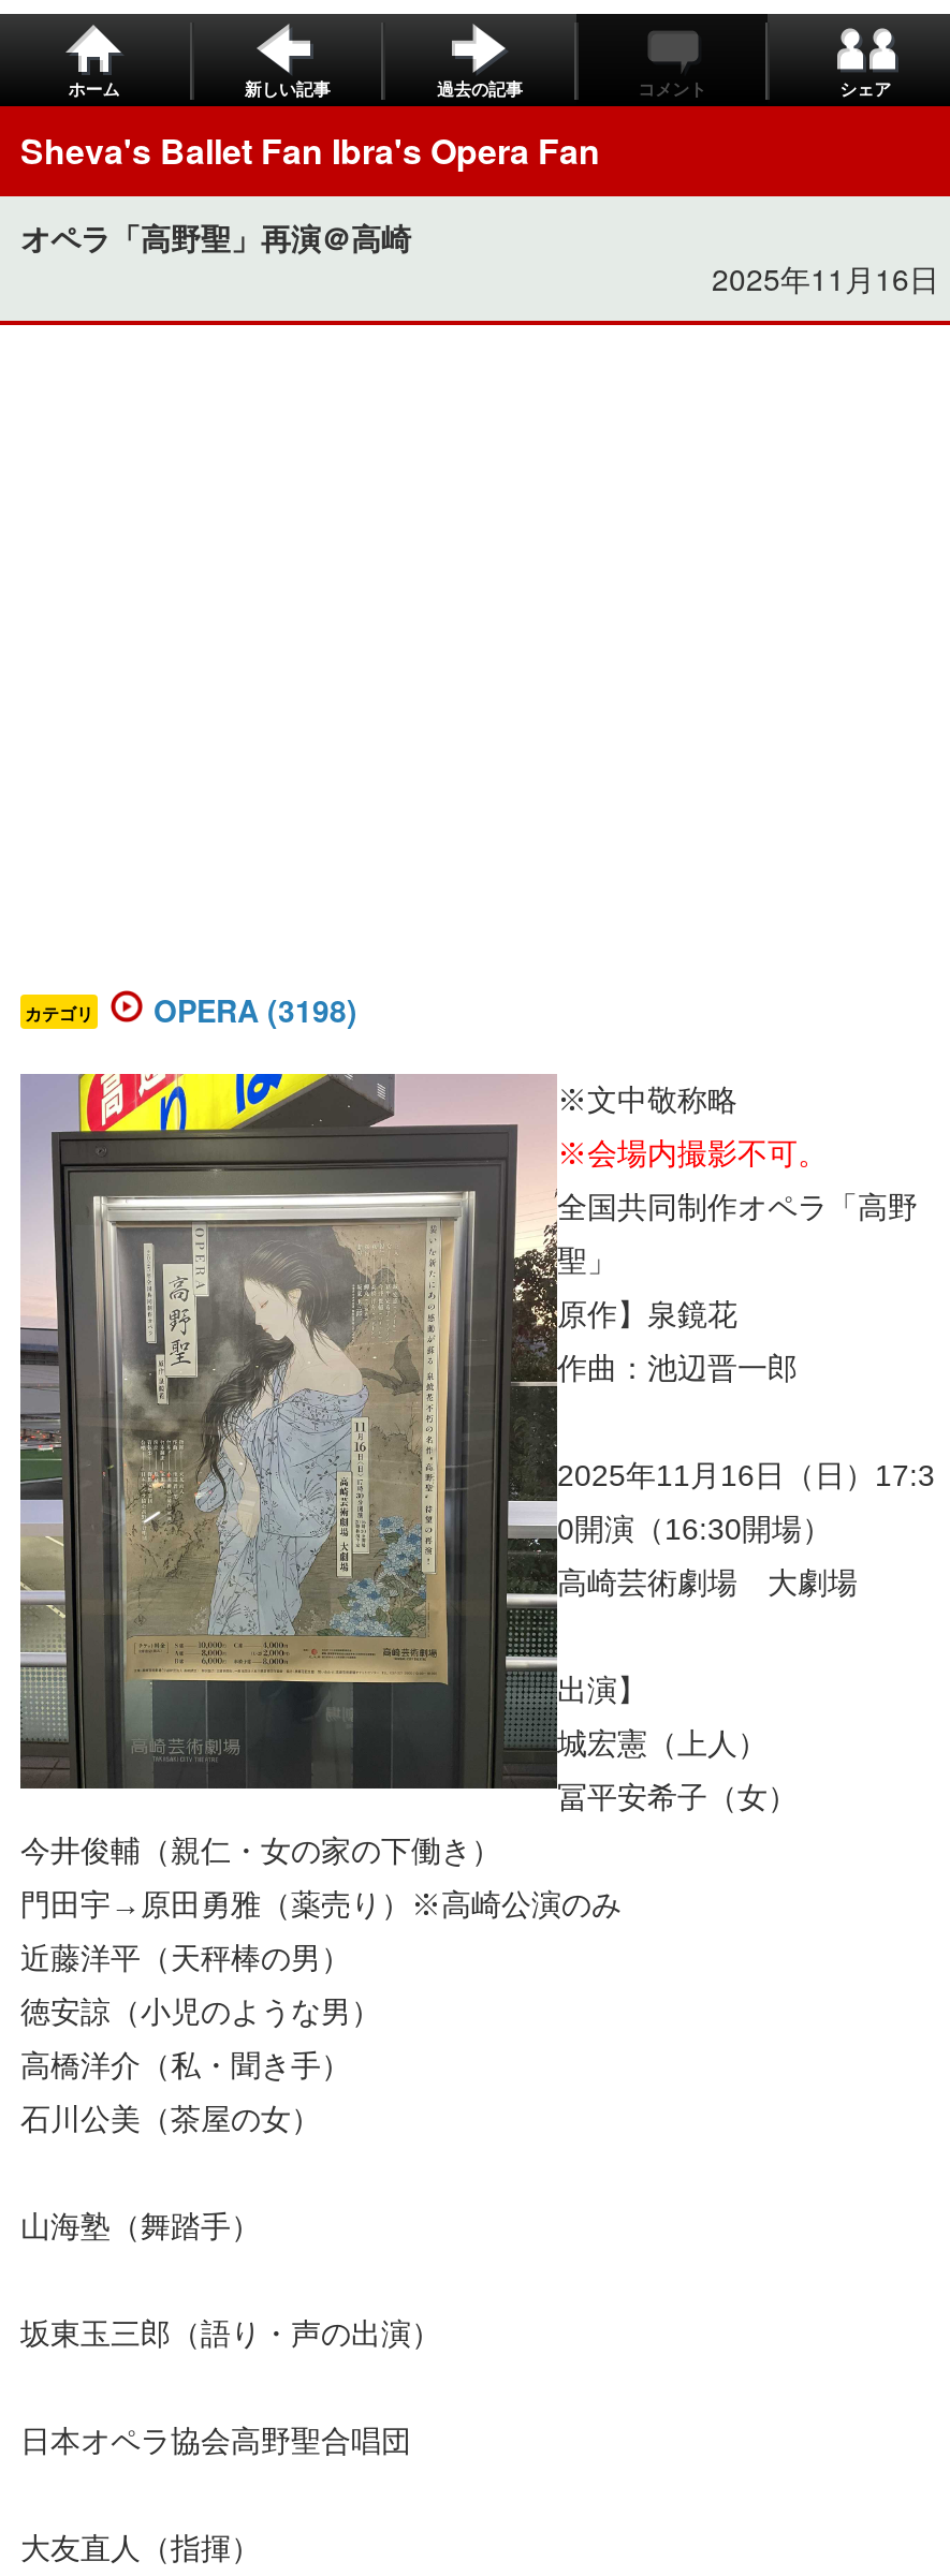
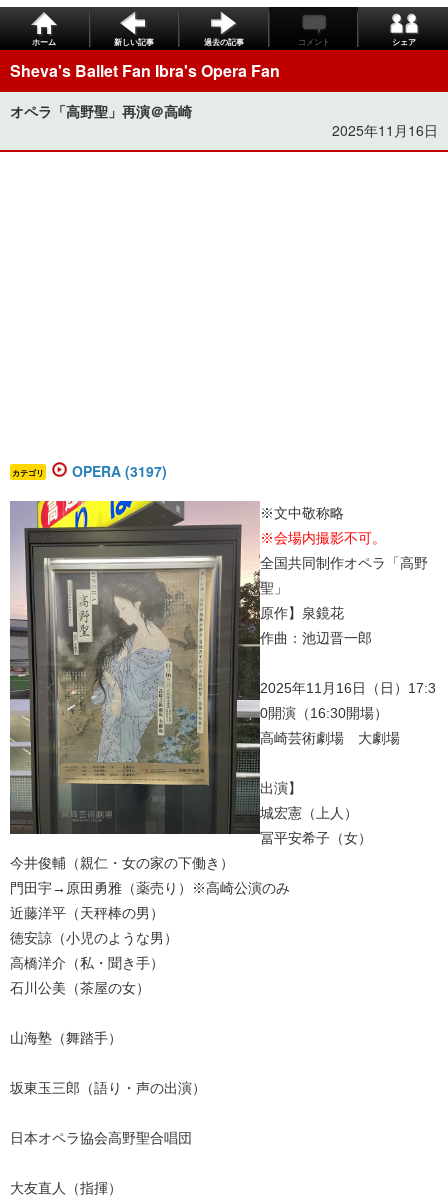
[154,988,357,1031] OPERA (3198) -> [72,461,167,481] OPERA (3197)

